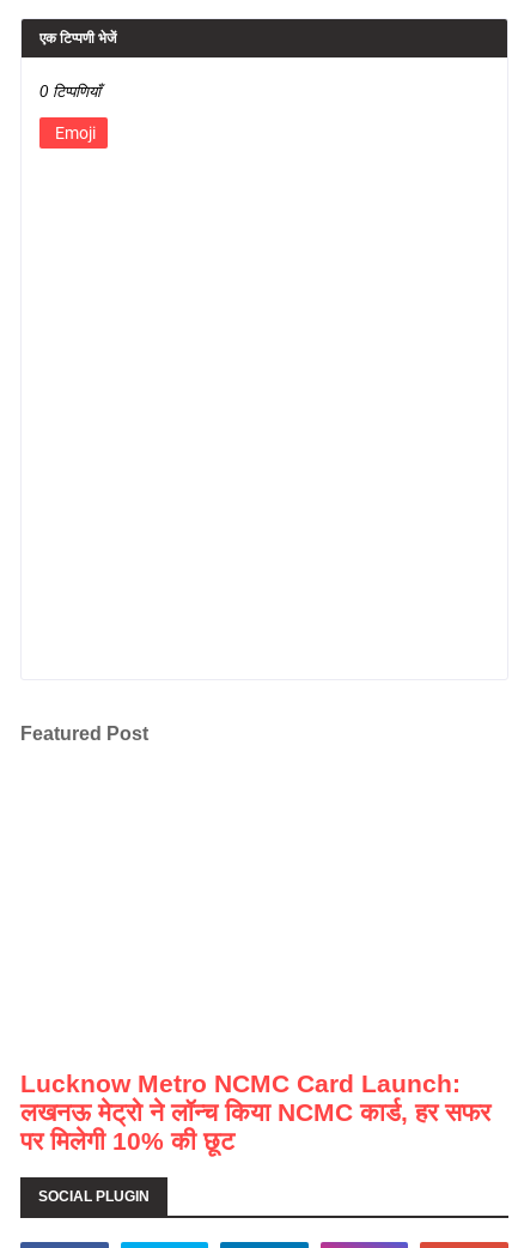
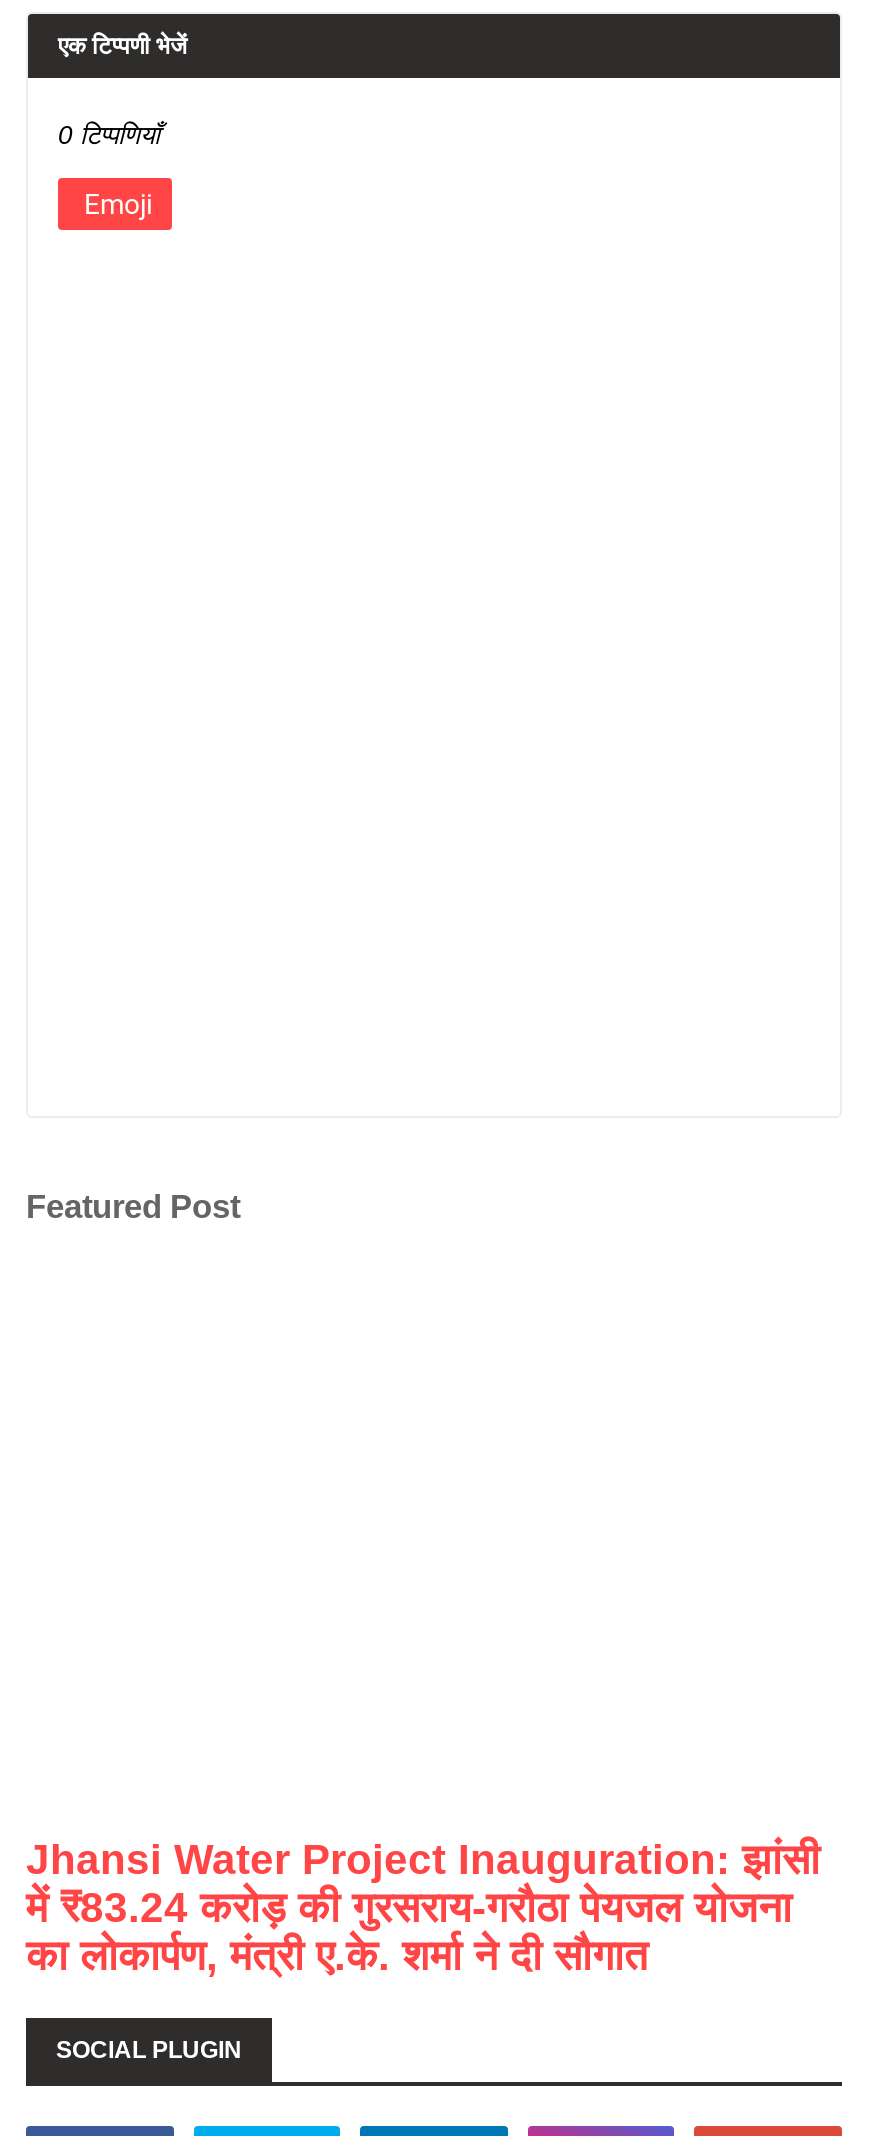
[20,1069,490,1154] Lucknow Metro NCMC Card Launch: | लखनऊ मेट्रो ने लॉन्च किया NCMC कार्ड, हर सफर | पर मिलेगी 10% की छूट -> [26,1837,820,1979] Jhansi Water Project Inauguration: झांसी | में ₹83.24 करोड़ की गुरसराय-गरौठा पेयजल योजना | का लोकार्पण, मंत्री ए.के. शर्मा ने दी सौगात

